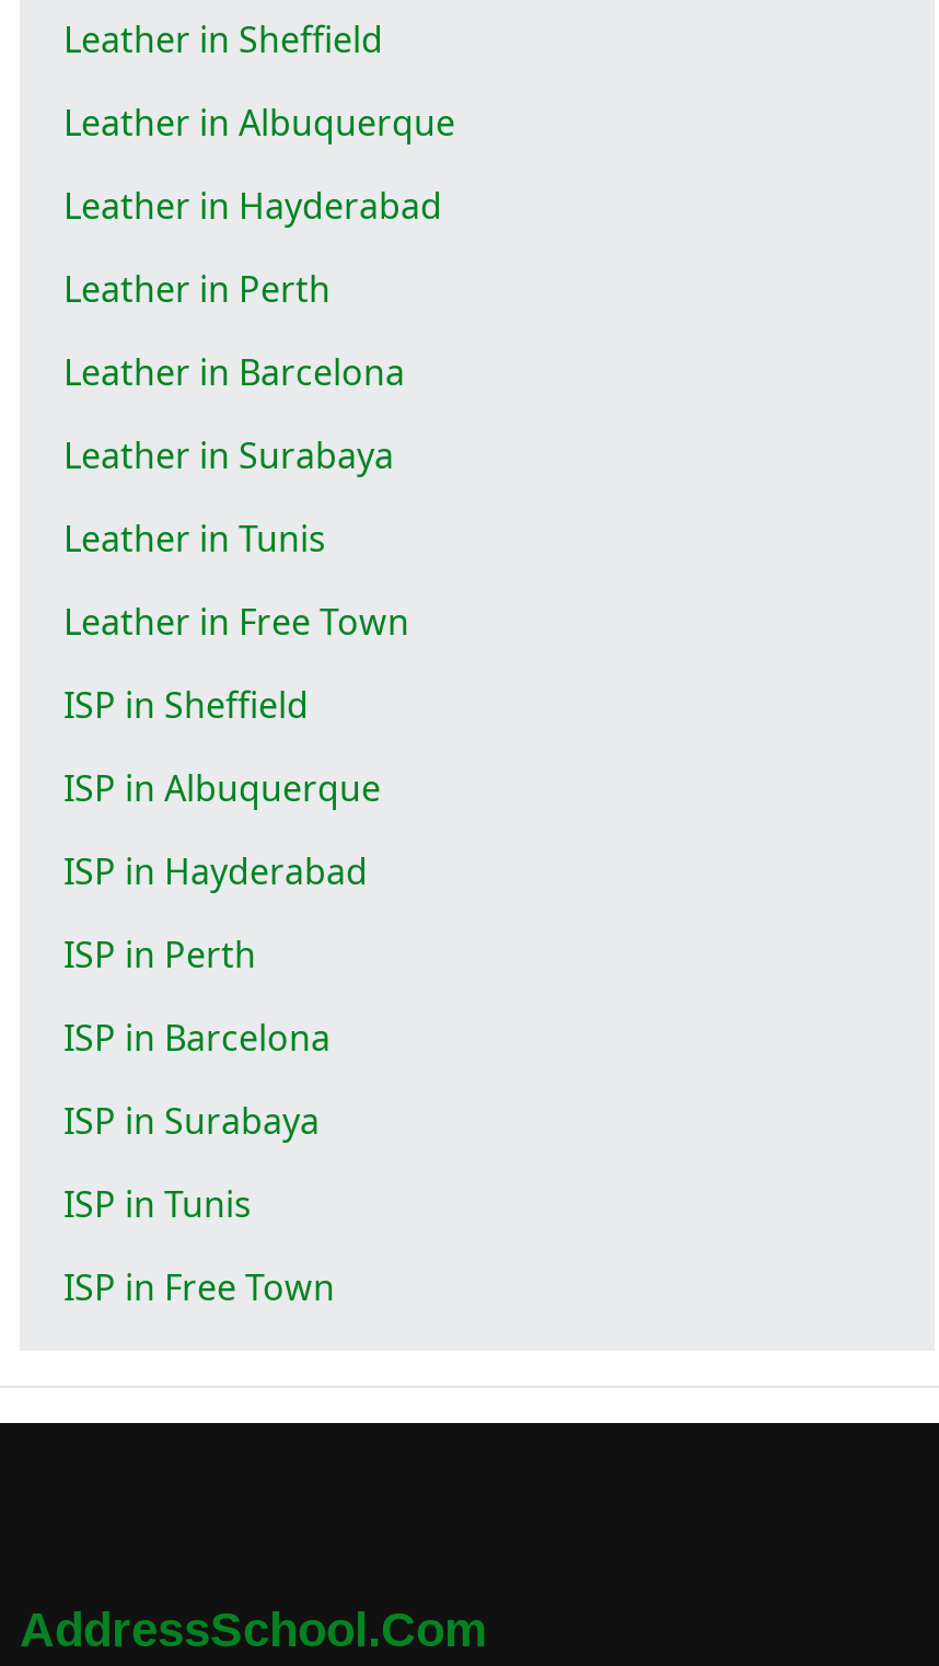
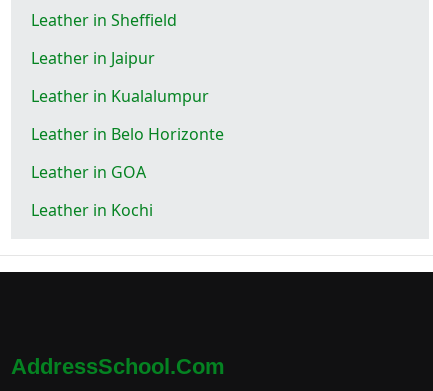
[63,98,455,1310] Leather in Albuquerque | Leather in Hayderabad | Leather in Perth | Leather in Barcelona | Leather in Surabaya | Leather in Tunis | Leather in Free Town | ISP in Sheffield | ISP in Albuquerque | ISP in Hayderabad | ISP in Perth | ISP in Barcelona | ISP in Surabaya | ISP in Tunis | ISP in Free Town -> [31,47,224,221] Leather in Jaipur | Leather in Kualalumpur | Leather in Belo Horizonte | Leather in GOA | Leather in Kochi

